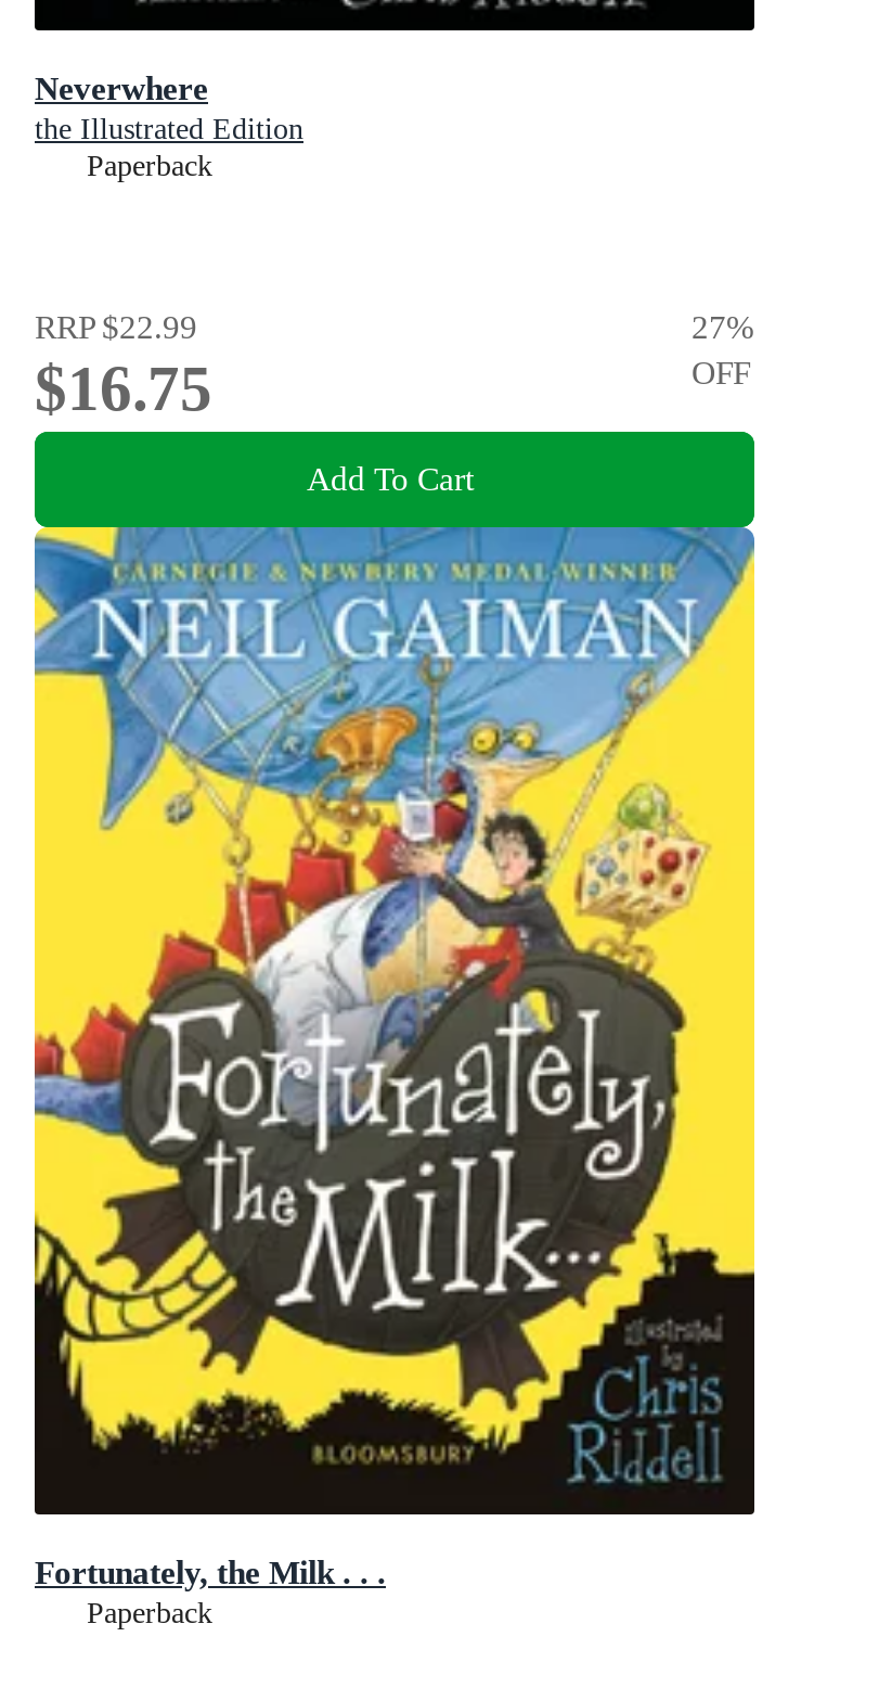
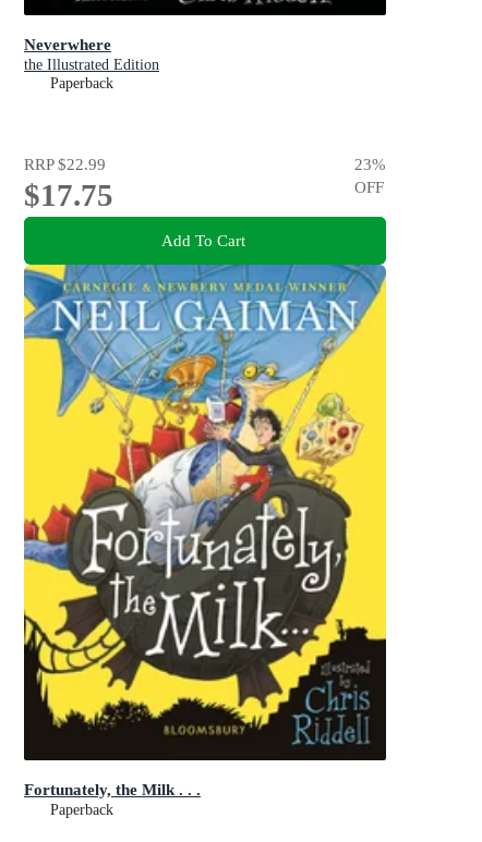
[691,308,754,345] 27% -> [354,155,386,173] 23%
[35,353,212,423] $16.75 -> [24,177,113,212] $17.75

